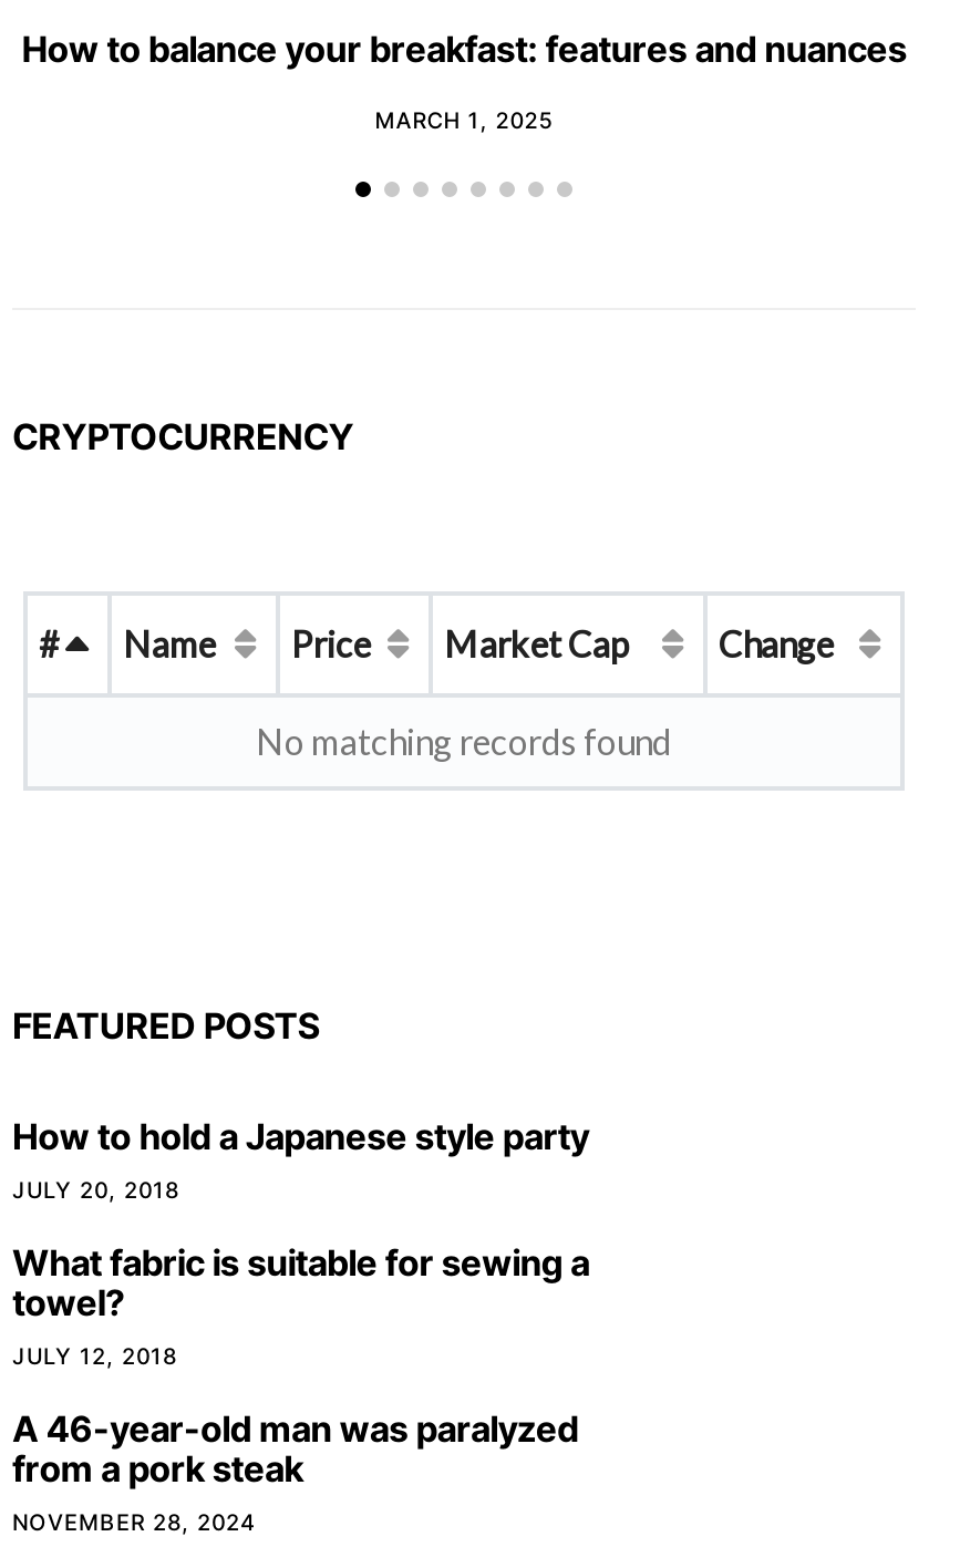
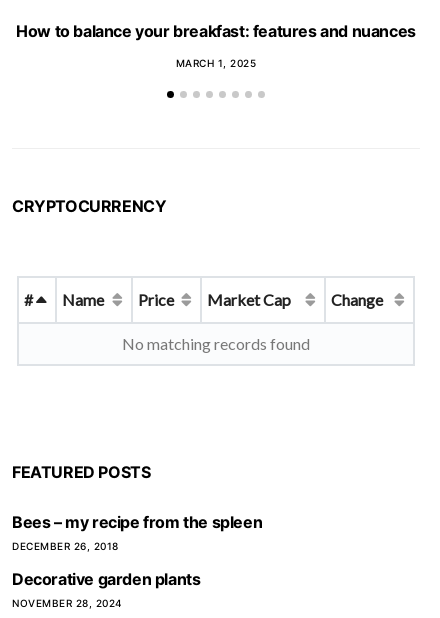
[12,1114,589,1491] How to hold a Japanese style party | JULY 20, 2018 | What fabric is suitable for sewing a | towel? | JULY 12, 2018 | A 46-year-old man was paralyzed | from a pork steak -> [12,512,262,589] Bees – my recipe from the spleen | DECEMBER 26, 2018 | Decorative garden plants

